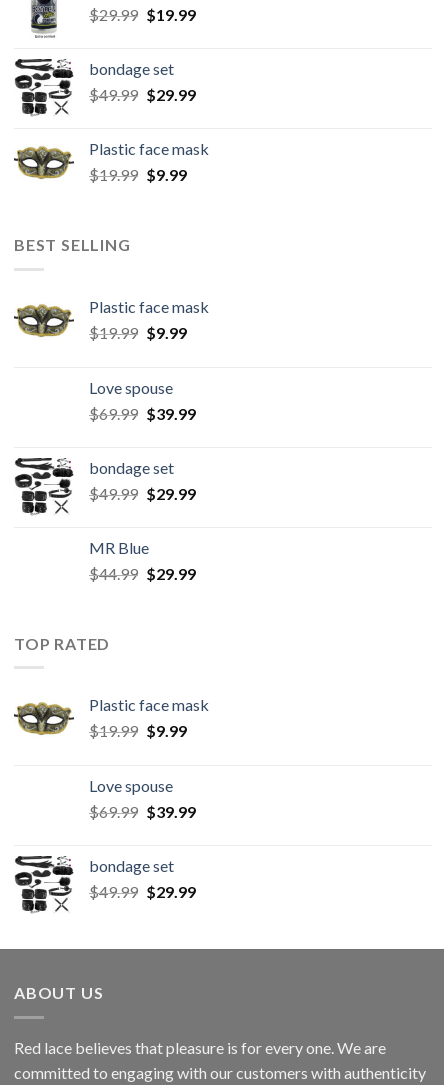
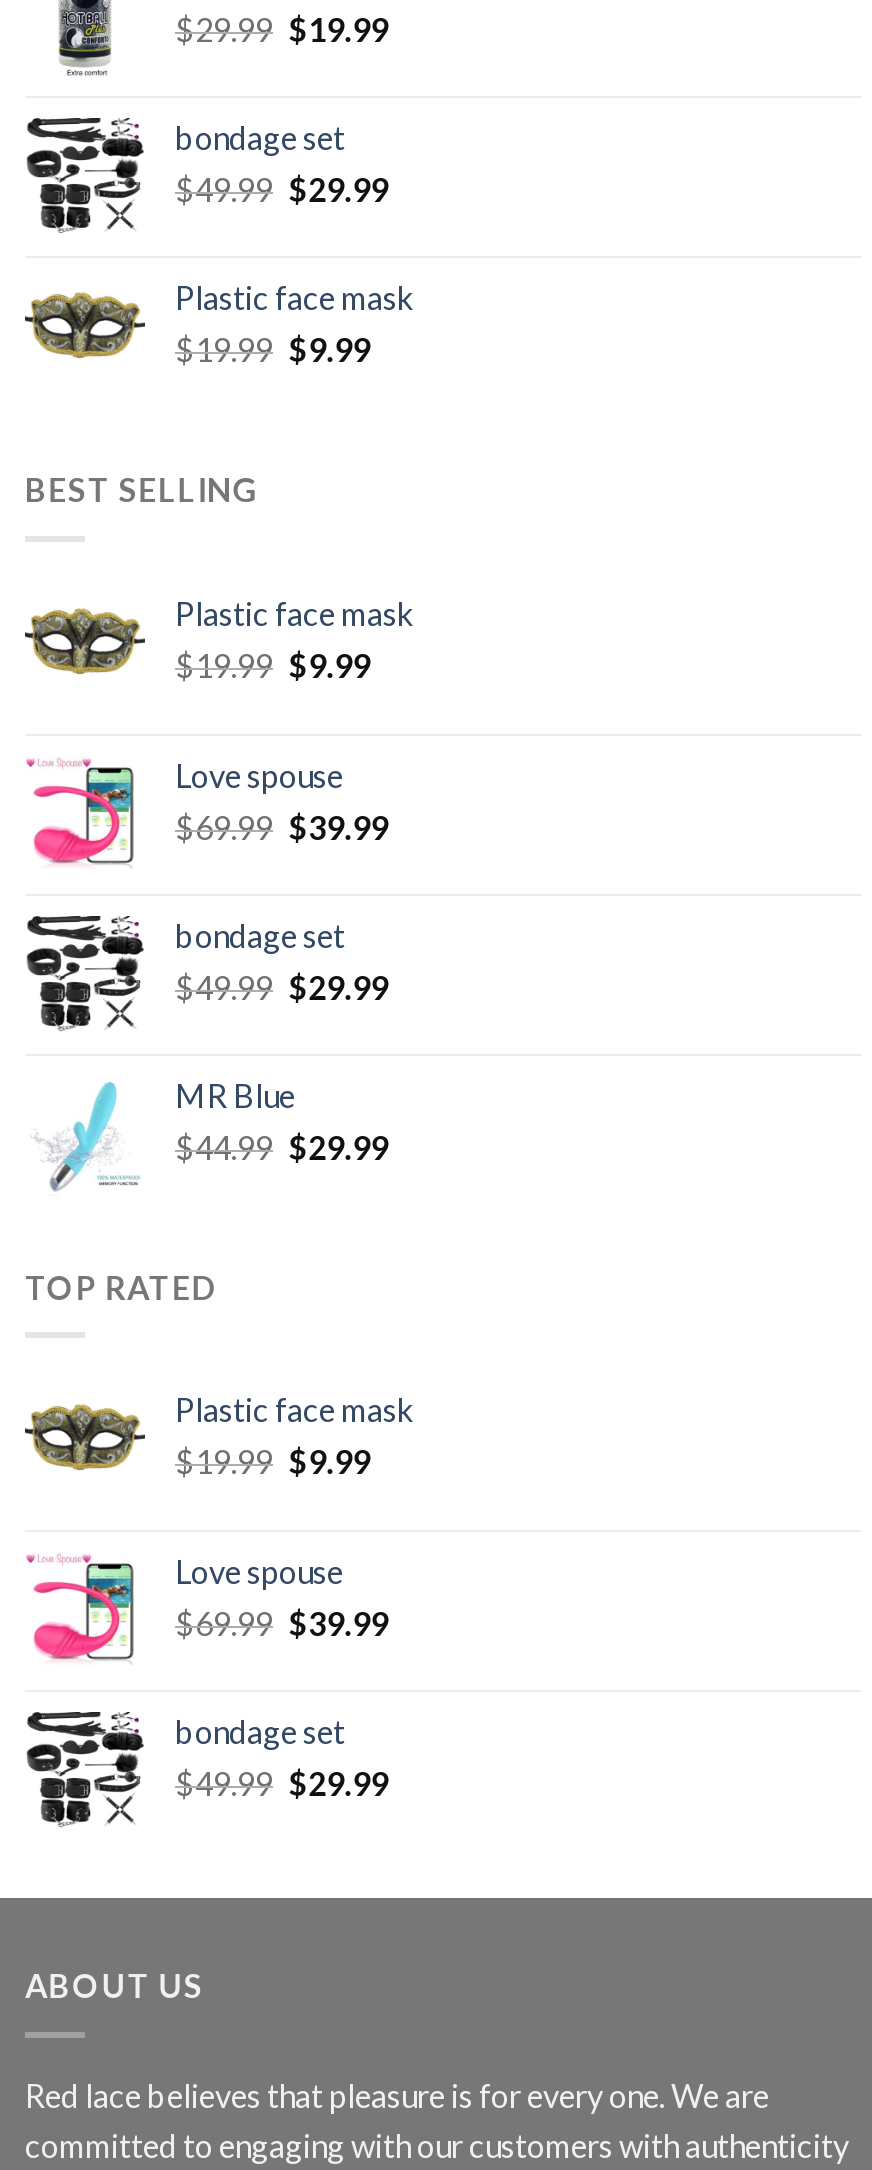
none -> [25,758,135,866] [image]
none -> [35,1080,141,1192] [image]
none -> [25,1554,135,1662] [image]

